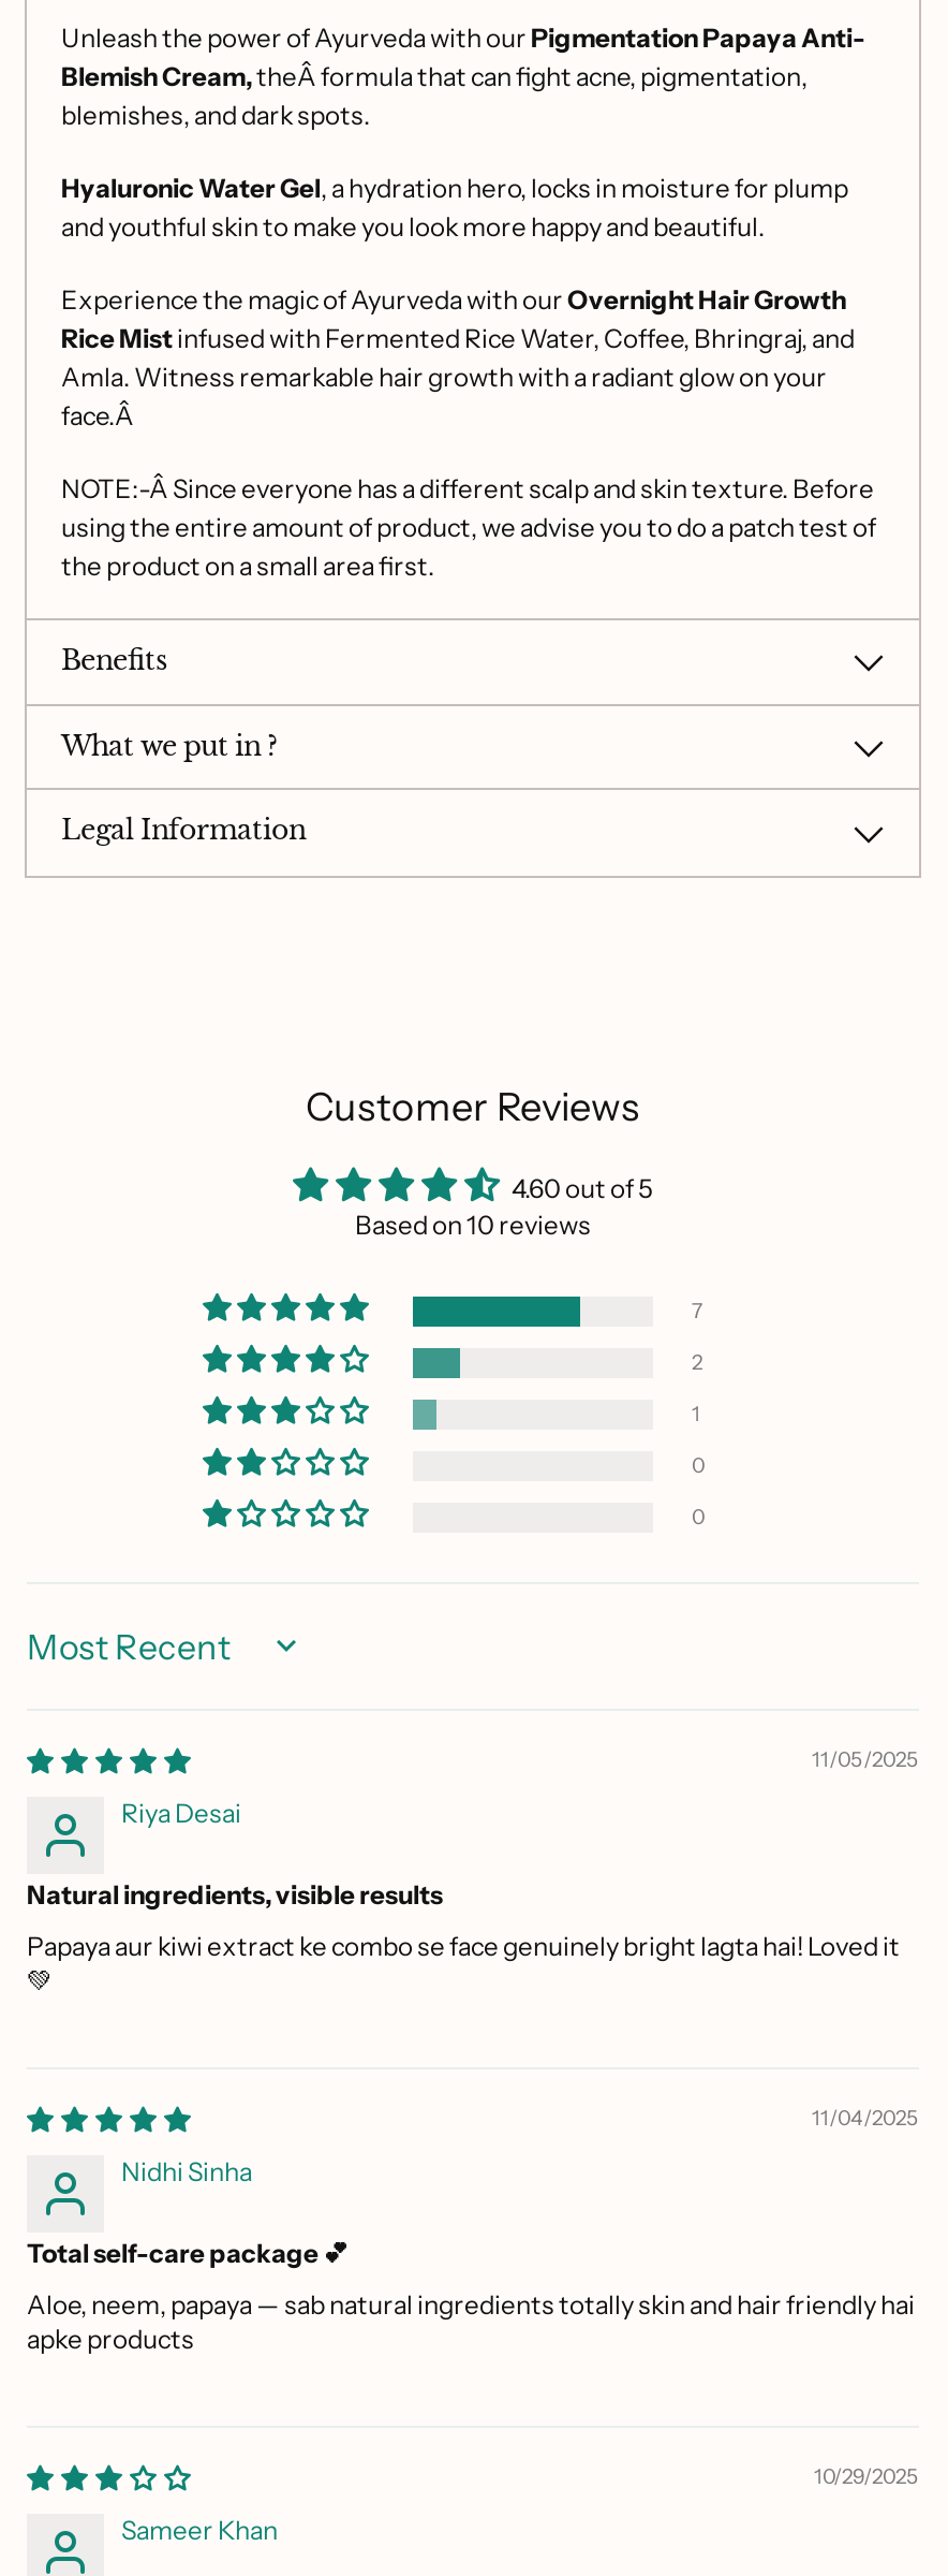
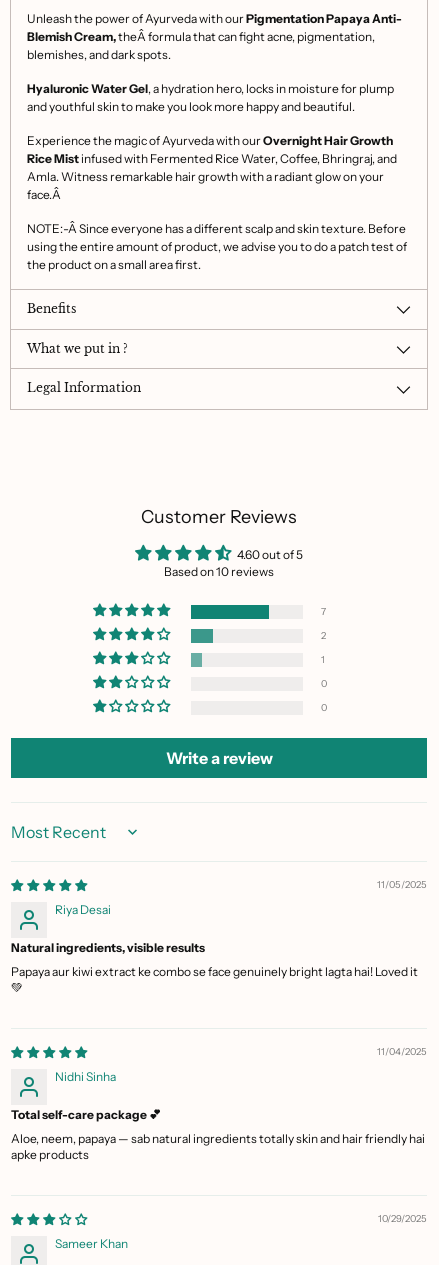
none -> [165,748,272,768] Write a review

